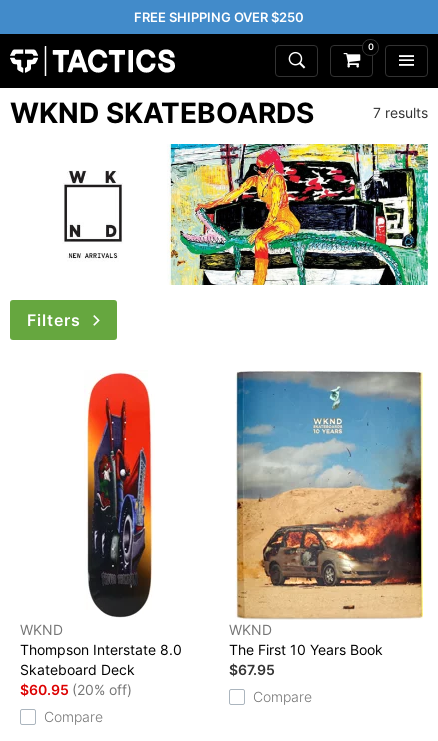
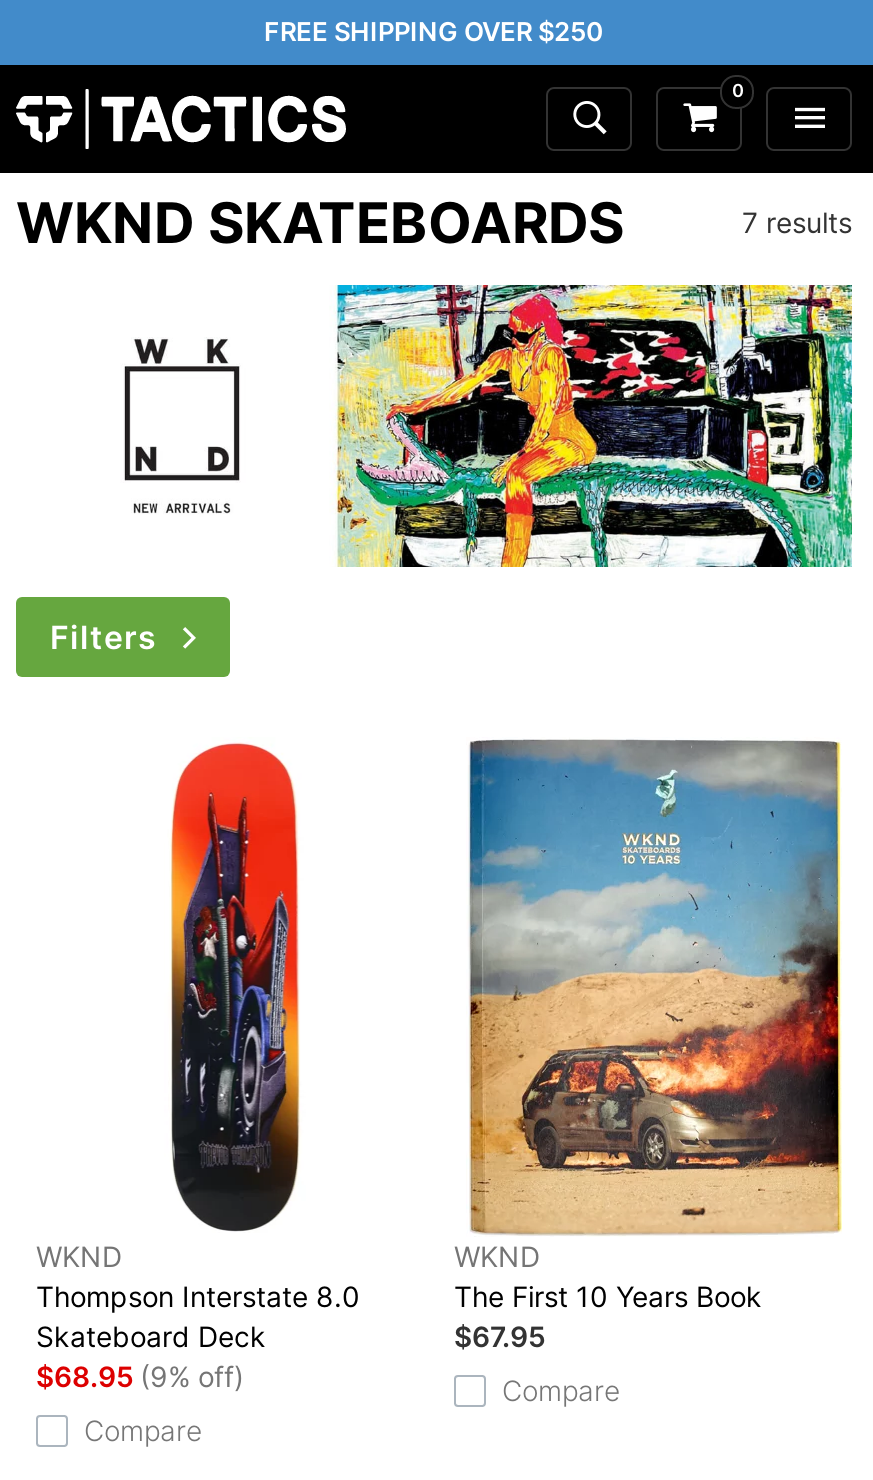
[20,681,132,698] $60.95 (20% off) -> [36,1360,244,1394] $68.95 (9% off)

